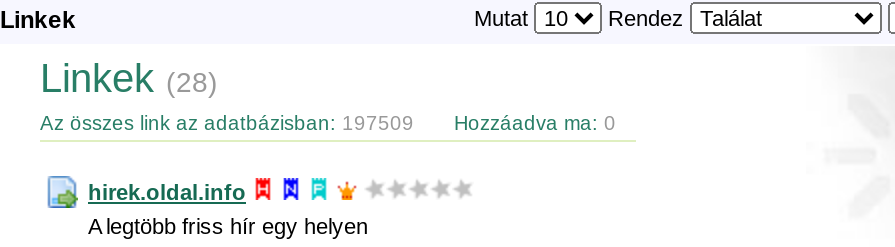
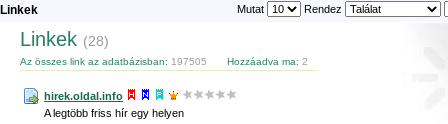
[40,112,414,134] Az összes link az adatbázisban: 197509 -> [20,56,207,67] Az összes link az adatbázisban: 197505
[454,112,616,134] Hozzáadva ma: 0 -> [227,56,308,67] Hozzáadva ma: 2

